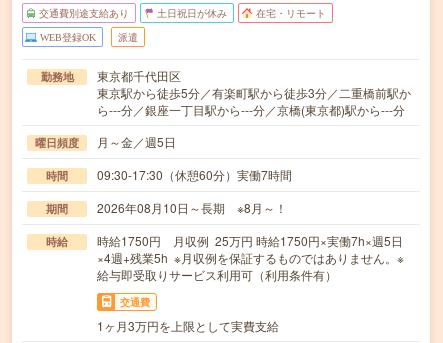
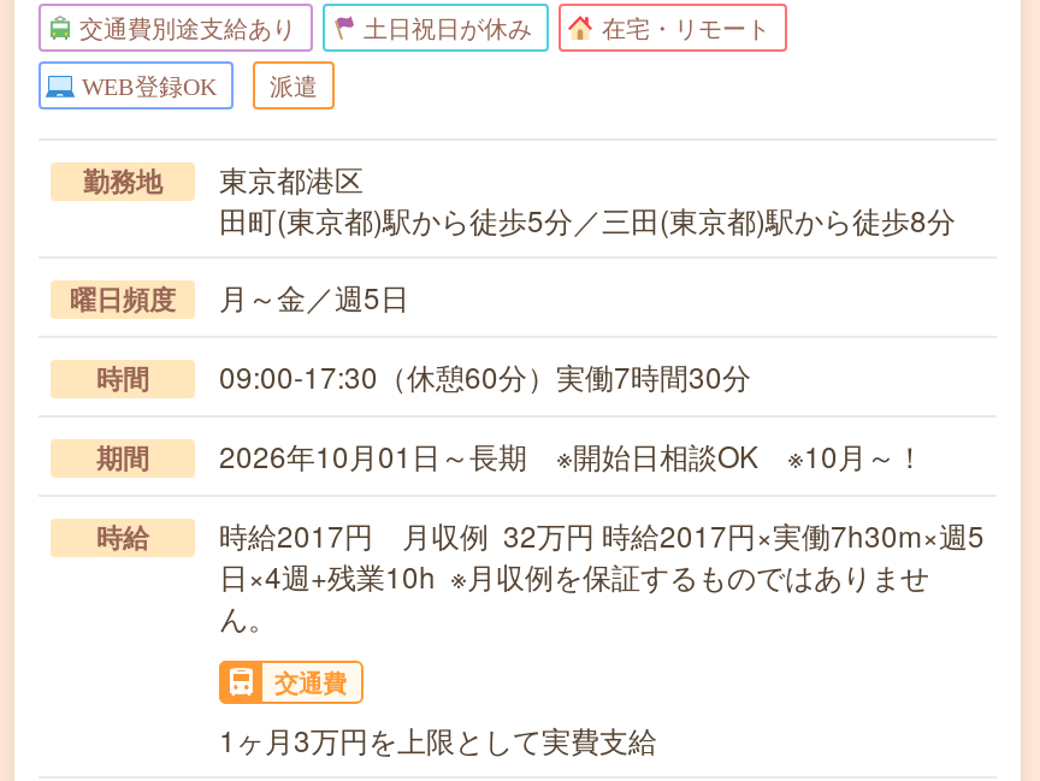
[97,67,411,118] 東京都千代田区 | 東京駅から徒歩5分／有楽町駅から徒歩3分／二重橋前駅か | ら---分／銀座一丁目駅から---分／京橋(東京都)駅から---分 -> [219,158,956,239] 東京都港区 | 田町(東京都)駅から徒歩5分／三田(東京都)駅から徒歩8分
[97,166,292,183] 09:30-17:30（休憩60分）実働7時間 -> [219,355,751,396] 09:00-17:30（休憩60分）実働7時間30分
[97,199,287,216] 2026年08月10日～長期 ※8月～！ -> [219,434,924,475] 2026年10月01日～長期 ※開始日相談OK ※10月～！
[97,232,404,283] 時給1750円 月収例 25万円 時給1750円×実働7h×週5日 | ×4週+残業5h ※月収例を保証するものではありません。※ | 給与即受取りサービス利用可（利用条件有） -> [219,514,985,637] 時給2017円 月収例 32万円 時給2017円×実働7h30m×週5 | 日×4週+残業10h ※月収例を保証するものではありませ | ん。

